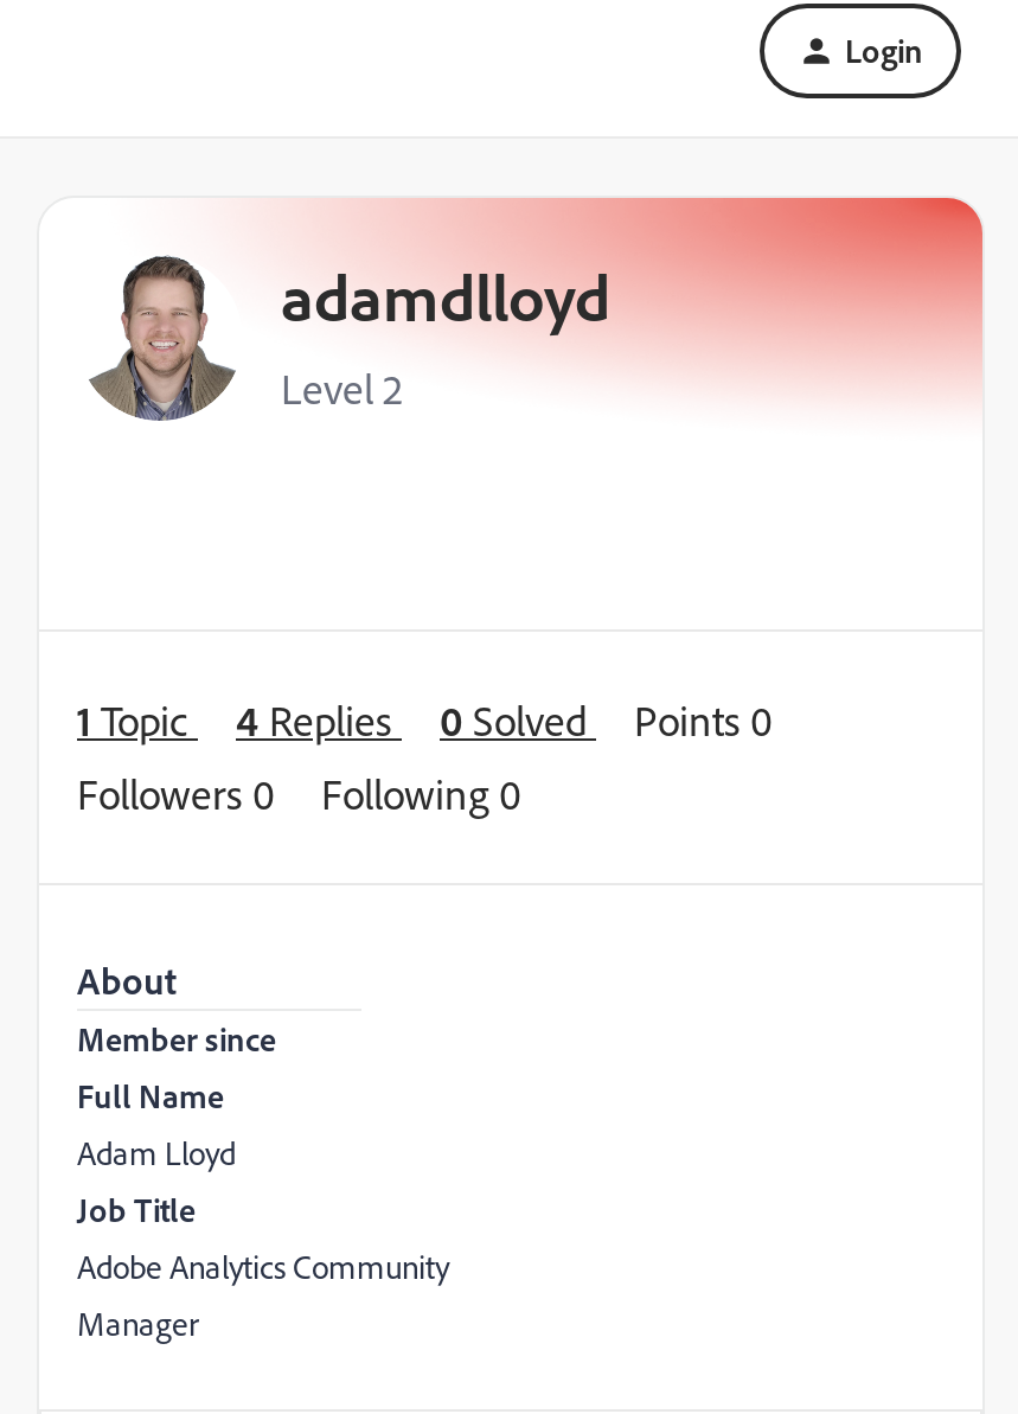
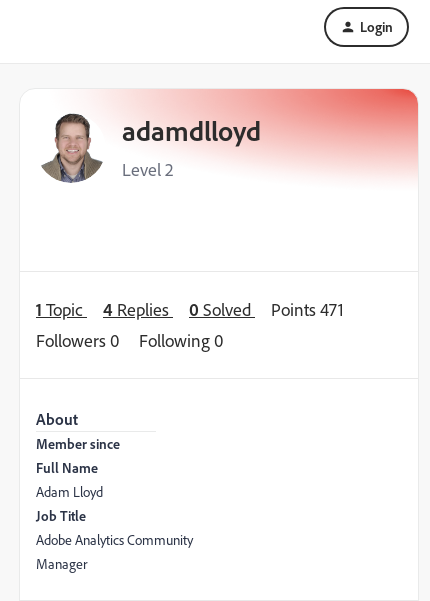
[77,693,771,748] 1 Topic 4 Replies 0 Solved Points 0 -> [36,298,344,320] 1 Topic 4 Replies 0 Solved Points 471

